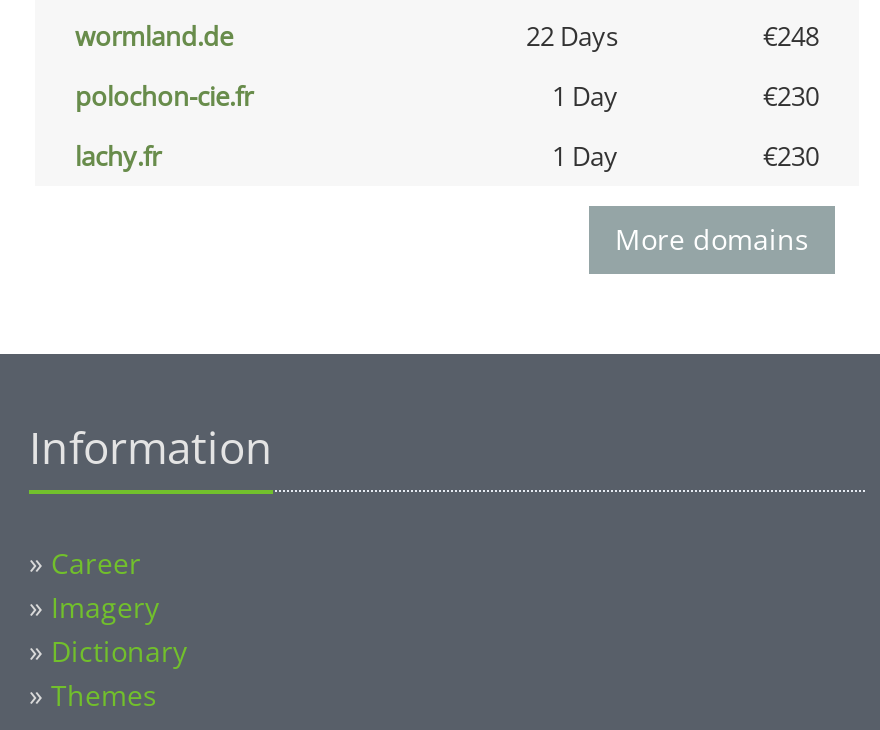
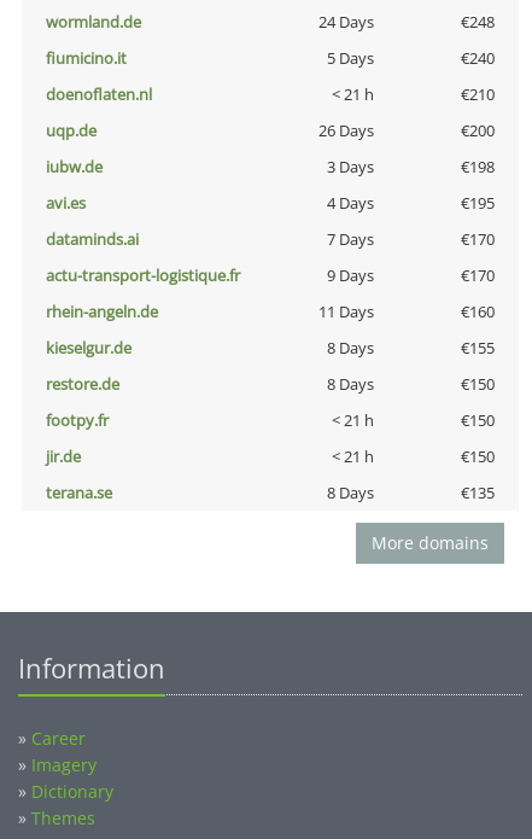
[526,17,618,53] 22 Days -> [318,10,373,32] 24 Days
[75,77,819,173] polochon-cie.fr | 1 Day | €230 | lachy.fr | 1 Day | €230 -> [46,46,495,503] fiumicino.it | 5 Days | €240 | doenoflaten.nl | < 21 h | €210 | uqp.de | 26 Days | €200 | iubw.de | 3 Days | €198 | avi.es | 4 Days | €195 | dataminds.ai | 7 Days | €170 | actu-transport-logistique.fr | 9 Days | €170 | rhein-angeln.de | 11 Days | €160 | kieselgur.de | 8 Days | €155 | restore.de | 8 Days | €150 | footpy.fr | < 21 h | €150 | jir.de | < 21 h | €150 | terana.se | 8 Days | €135

